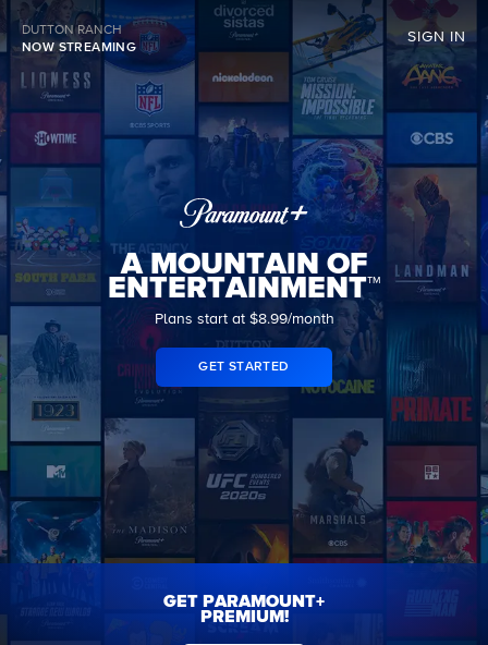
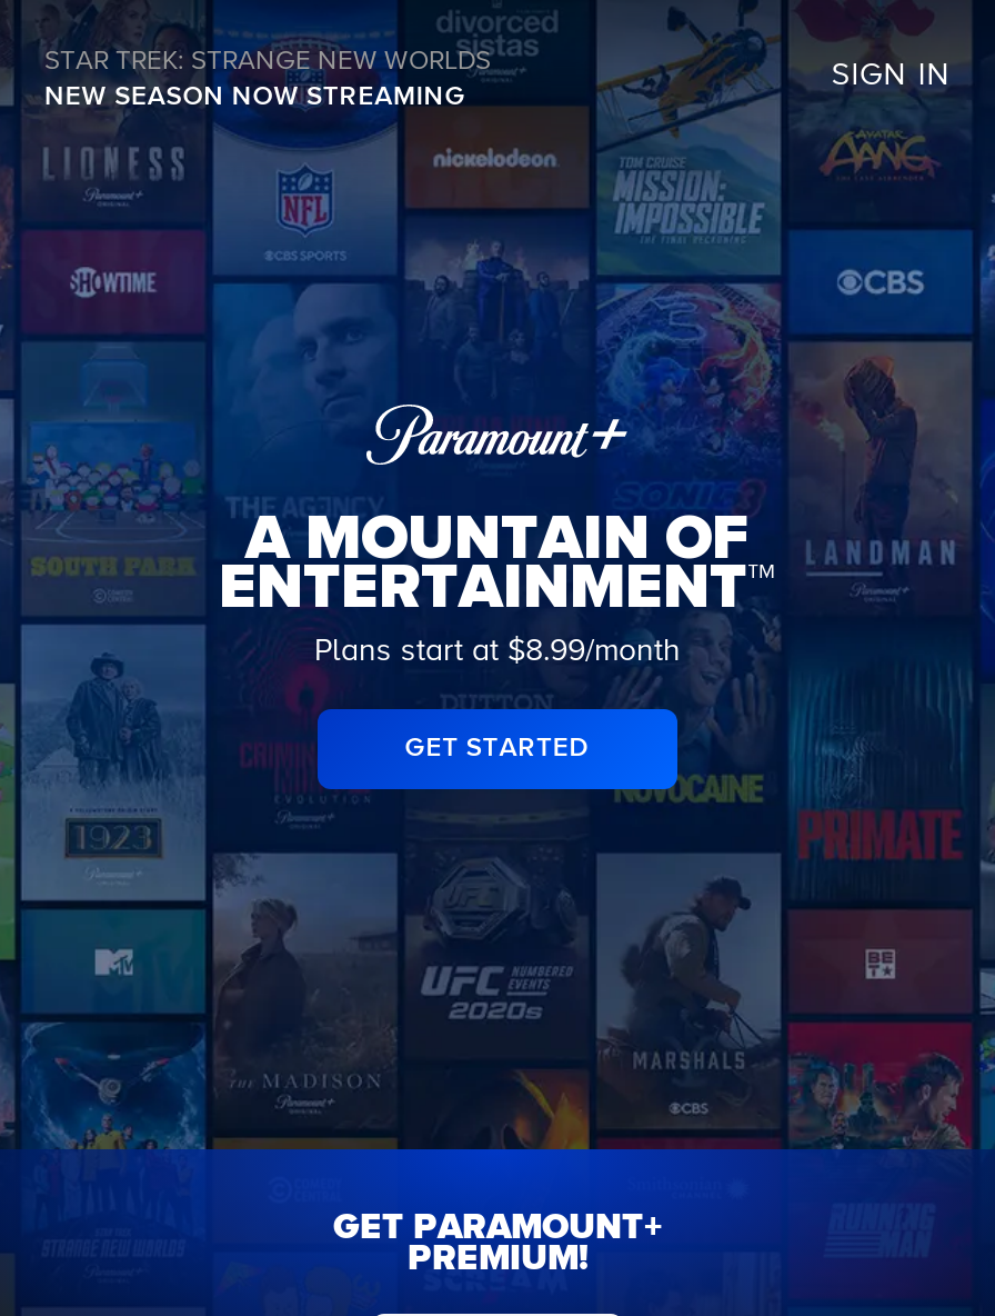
[22,24,136,54] DUTTON RANCH | NOW STREAMING -> [44,49,491,111] STAR TREK: STRANGE NEW WORLDS | NEW SEASON NOW STREAMING

